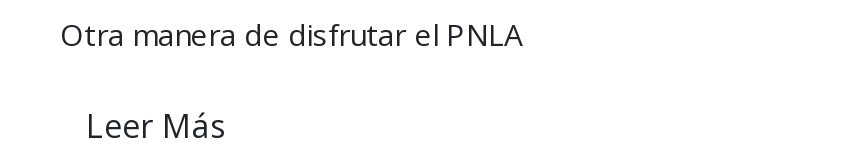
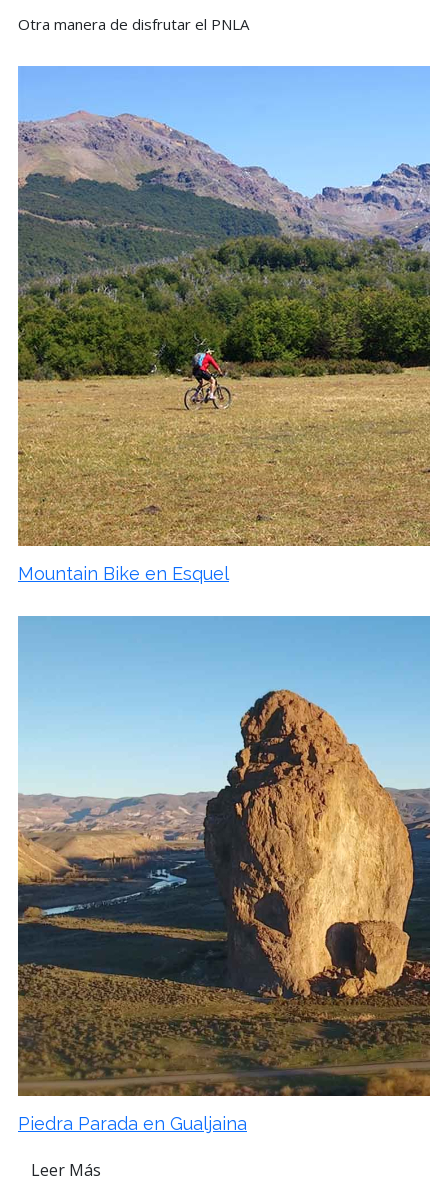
none -> [17,65,427,584] [image] | Mountain Bike en Esquel
none -> [17,615,427,1134] [image] | Piedra Parada en Gualjaina

